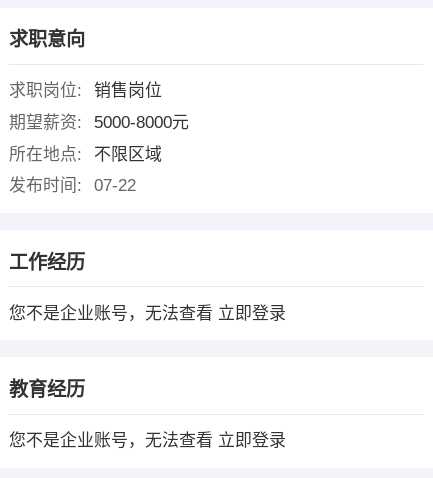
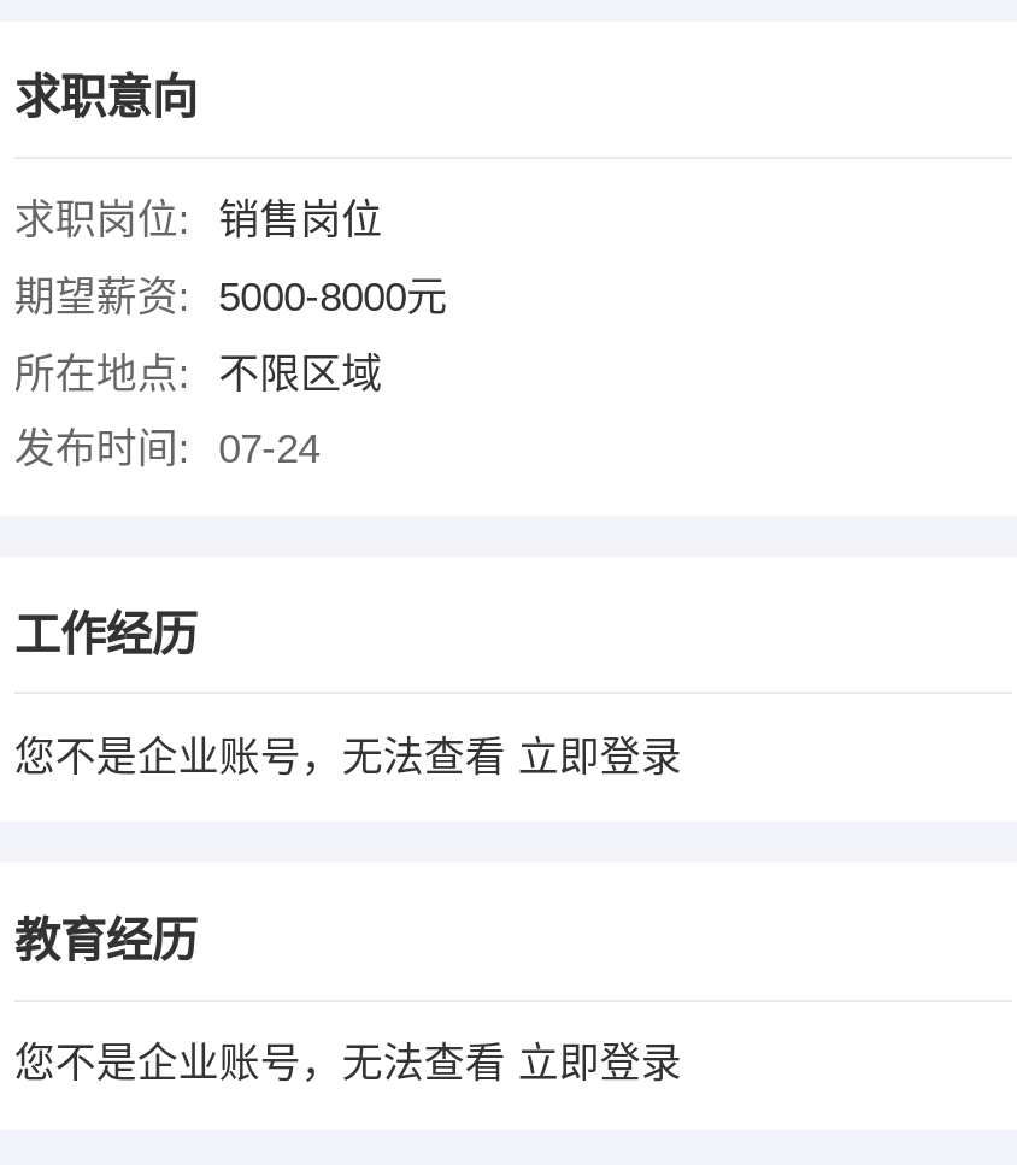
[9,176,136,195] 发布时间: 07-22 -> [14,427,320,473] 发布时间: 07-24

